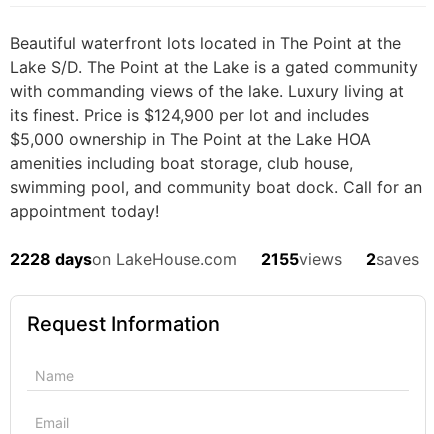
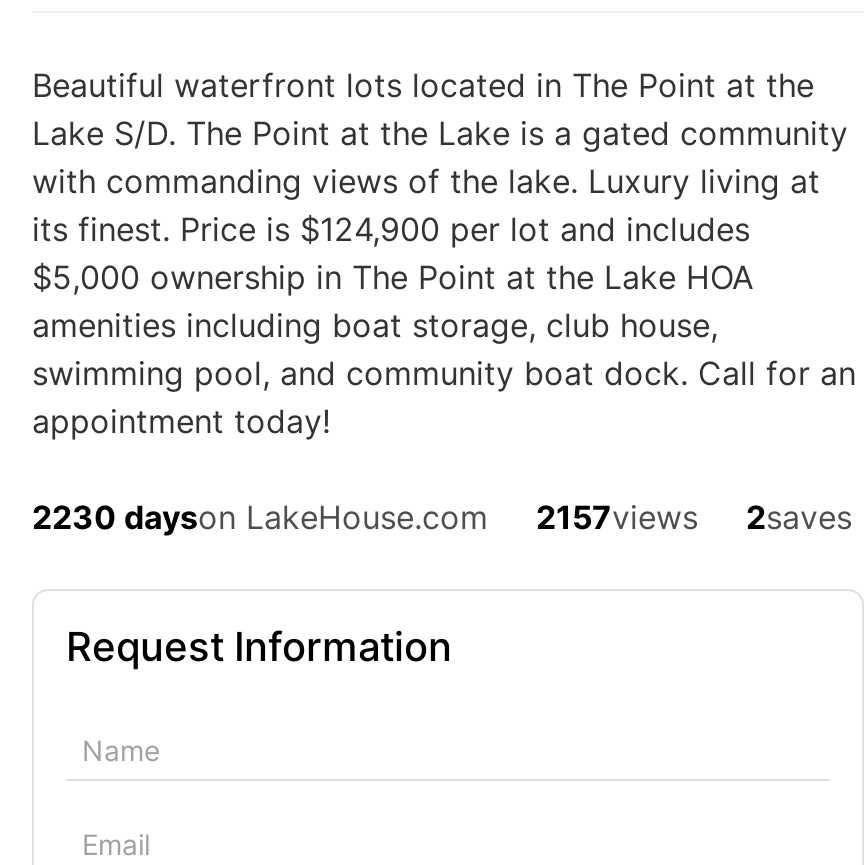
[10,249,237,269] 2228 dayson LakeHouse.com -> [32,497,488,537] 2230 dayson LakeHouse.com
[261,249,342,269] 2155views -> [536,497,698,537] 2157views

